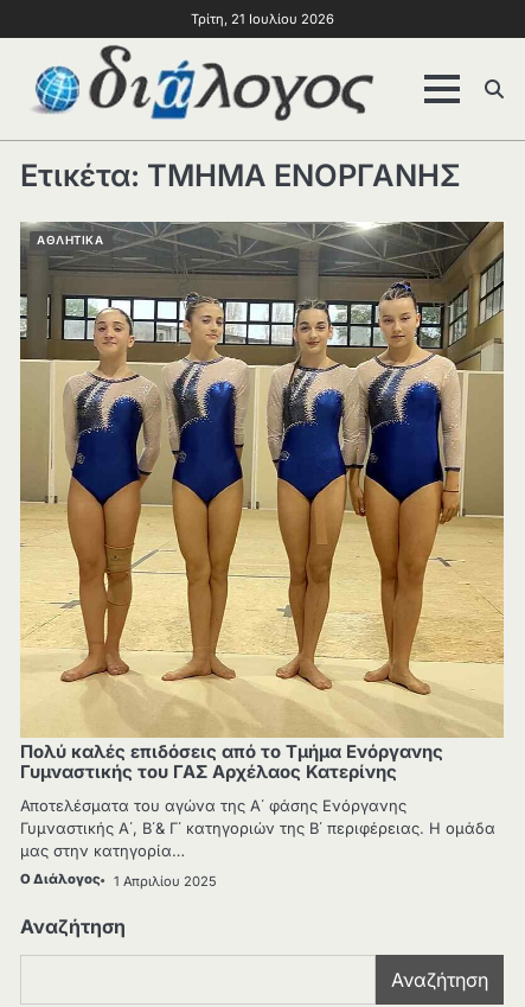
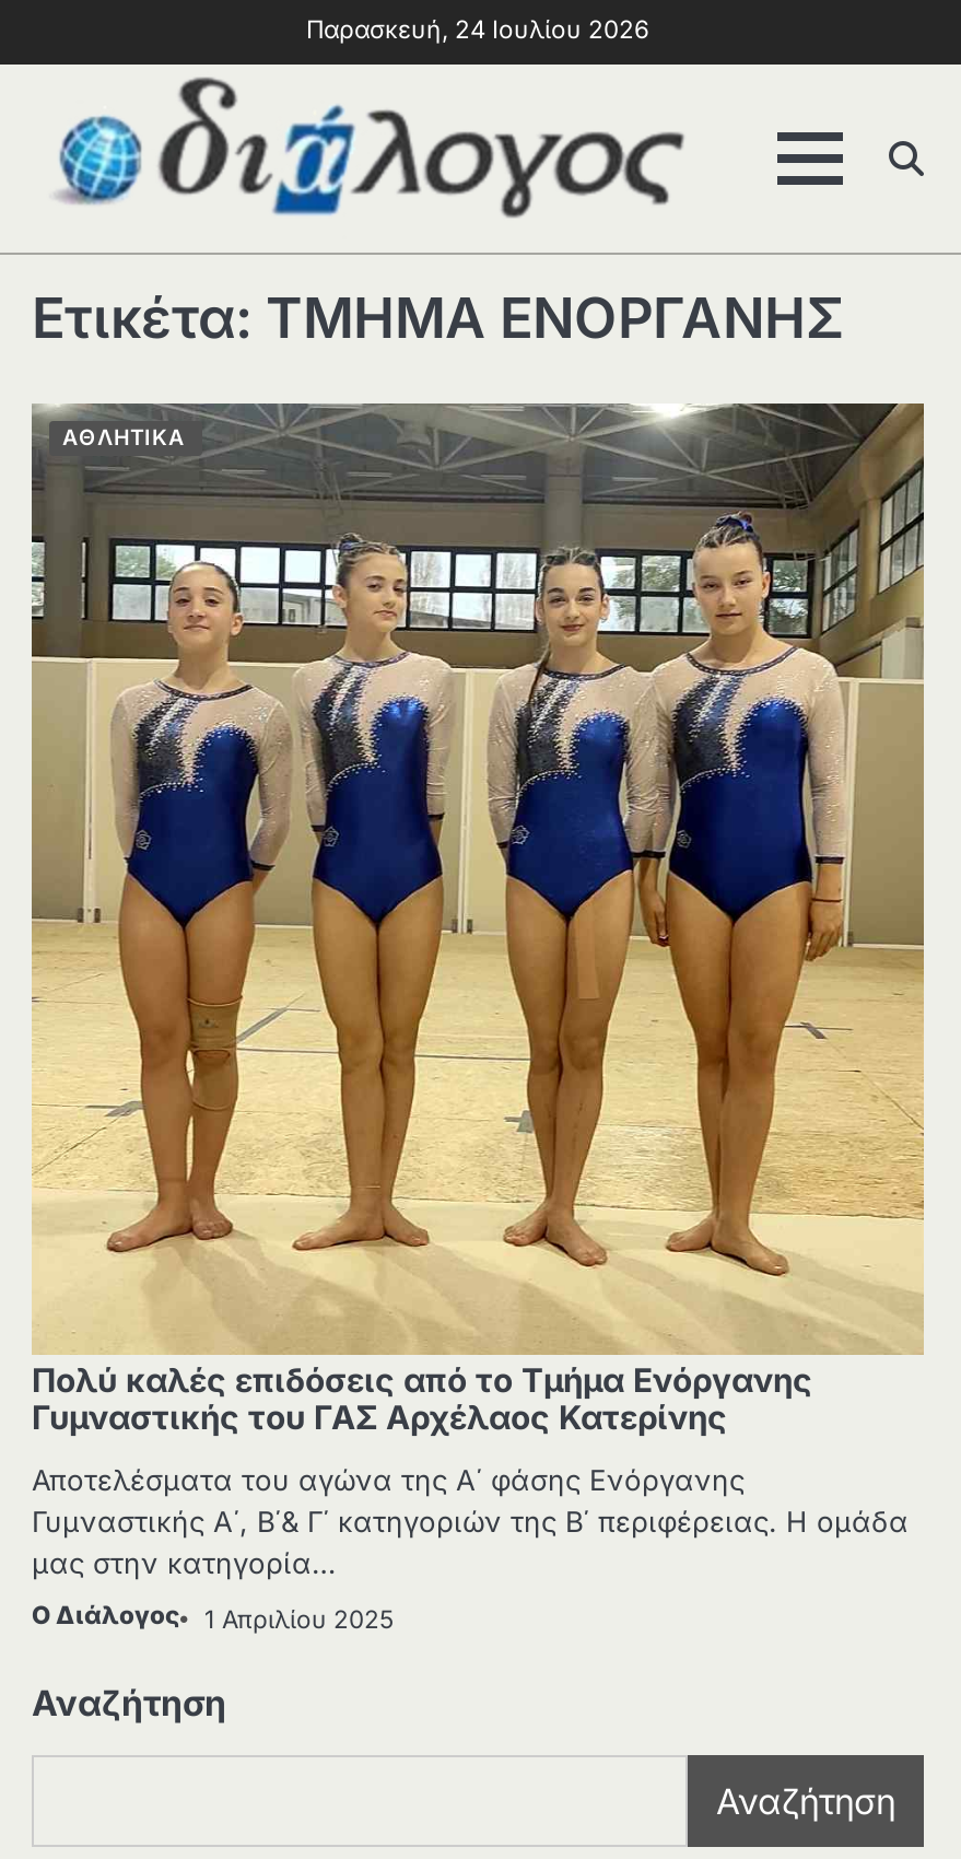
[190,10,334,27] Τρίτη, 21 Ιουλίου 2026 -> [306,13,649,44] Παρασκευή, 24 Ιουλίου 2026

